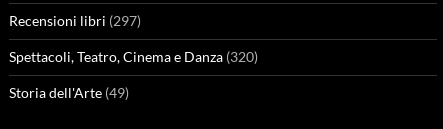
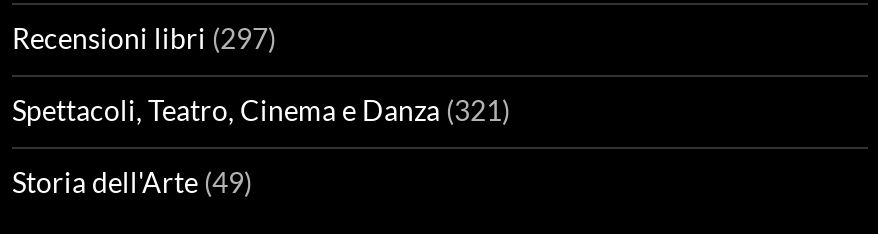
[9,48,258,65] Spettacoli, Teatro, Cinema e Danza (320) -> [12,93,510,127] Spettacoli, Teatro, Cinema e Danza (321)

